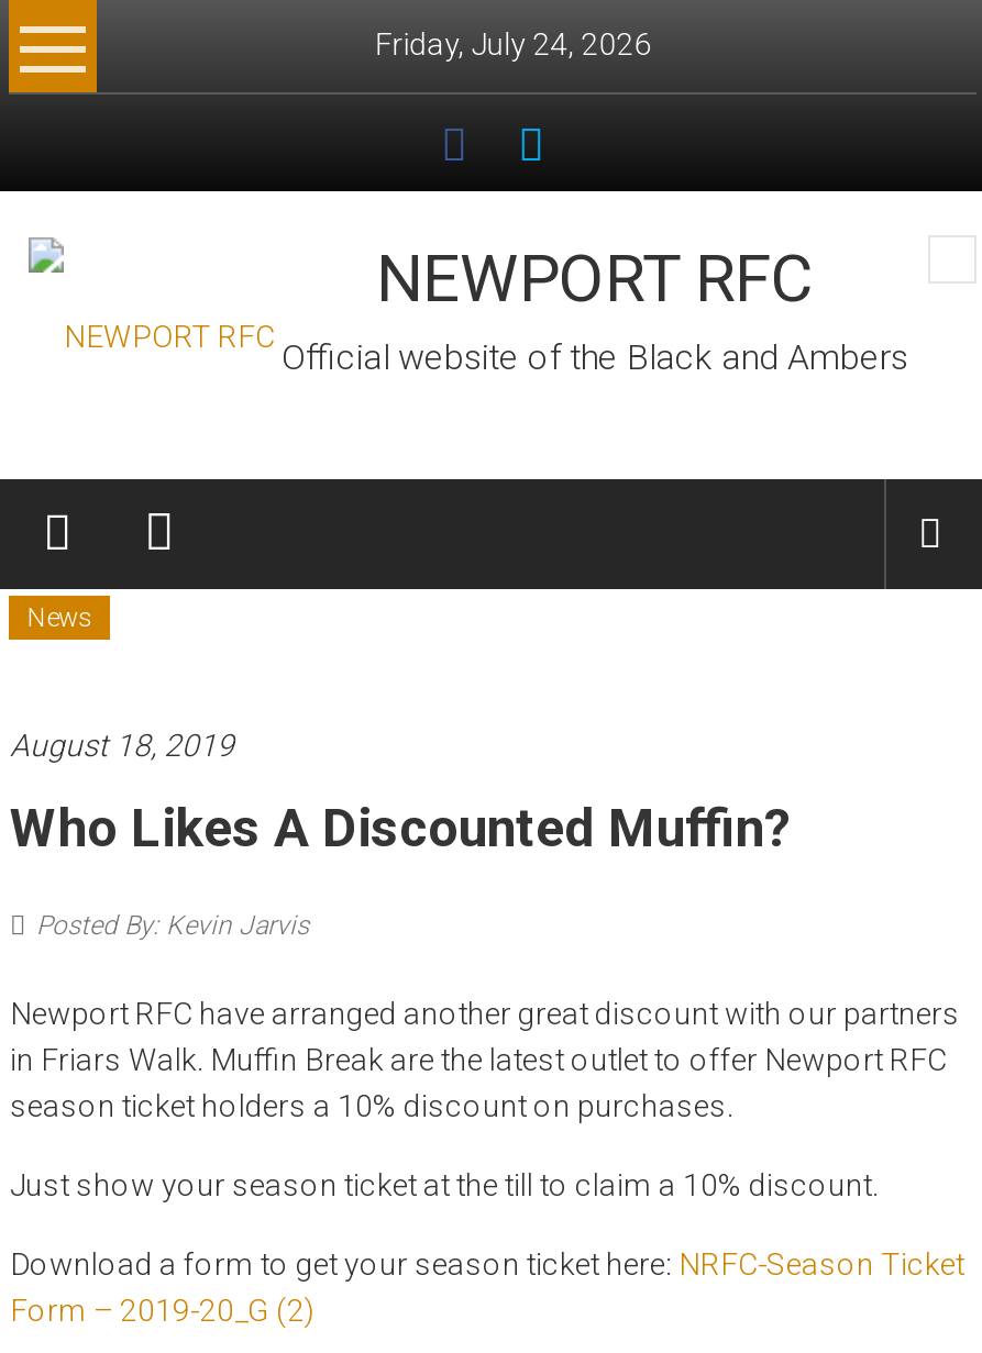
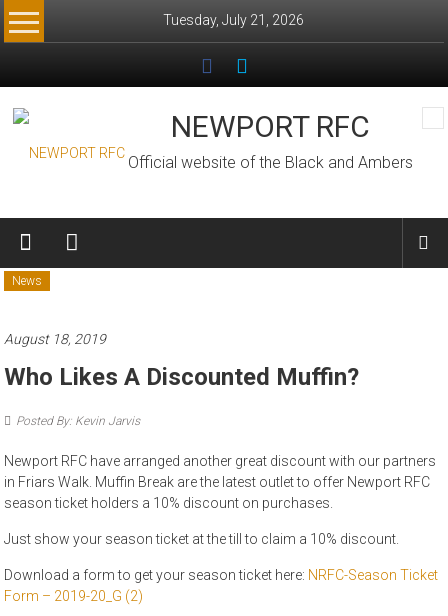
[375,26,652,62] Friday, July 24, 2026 -> [163,12,304,28] Tuesday, July 21, 2026

